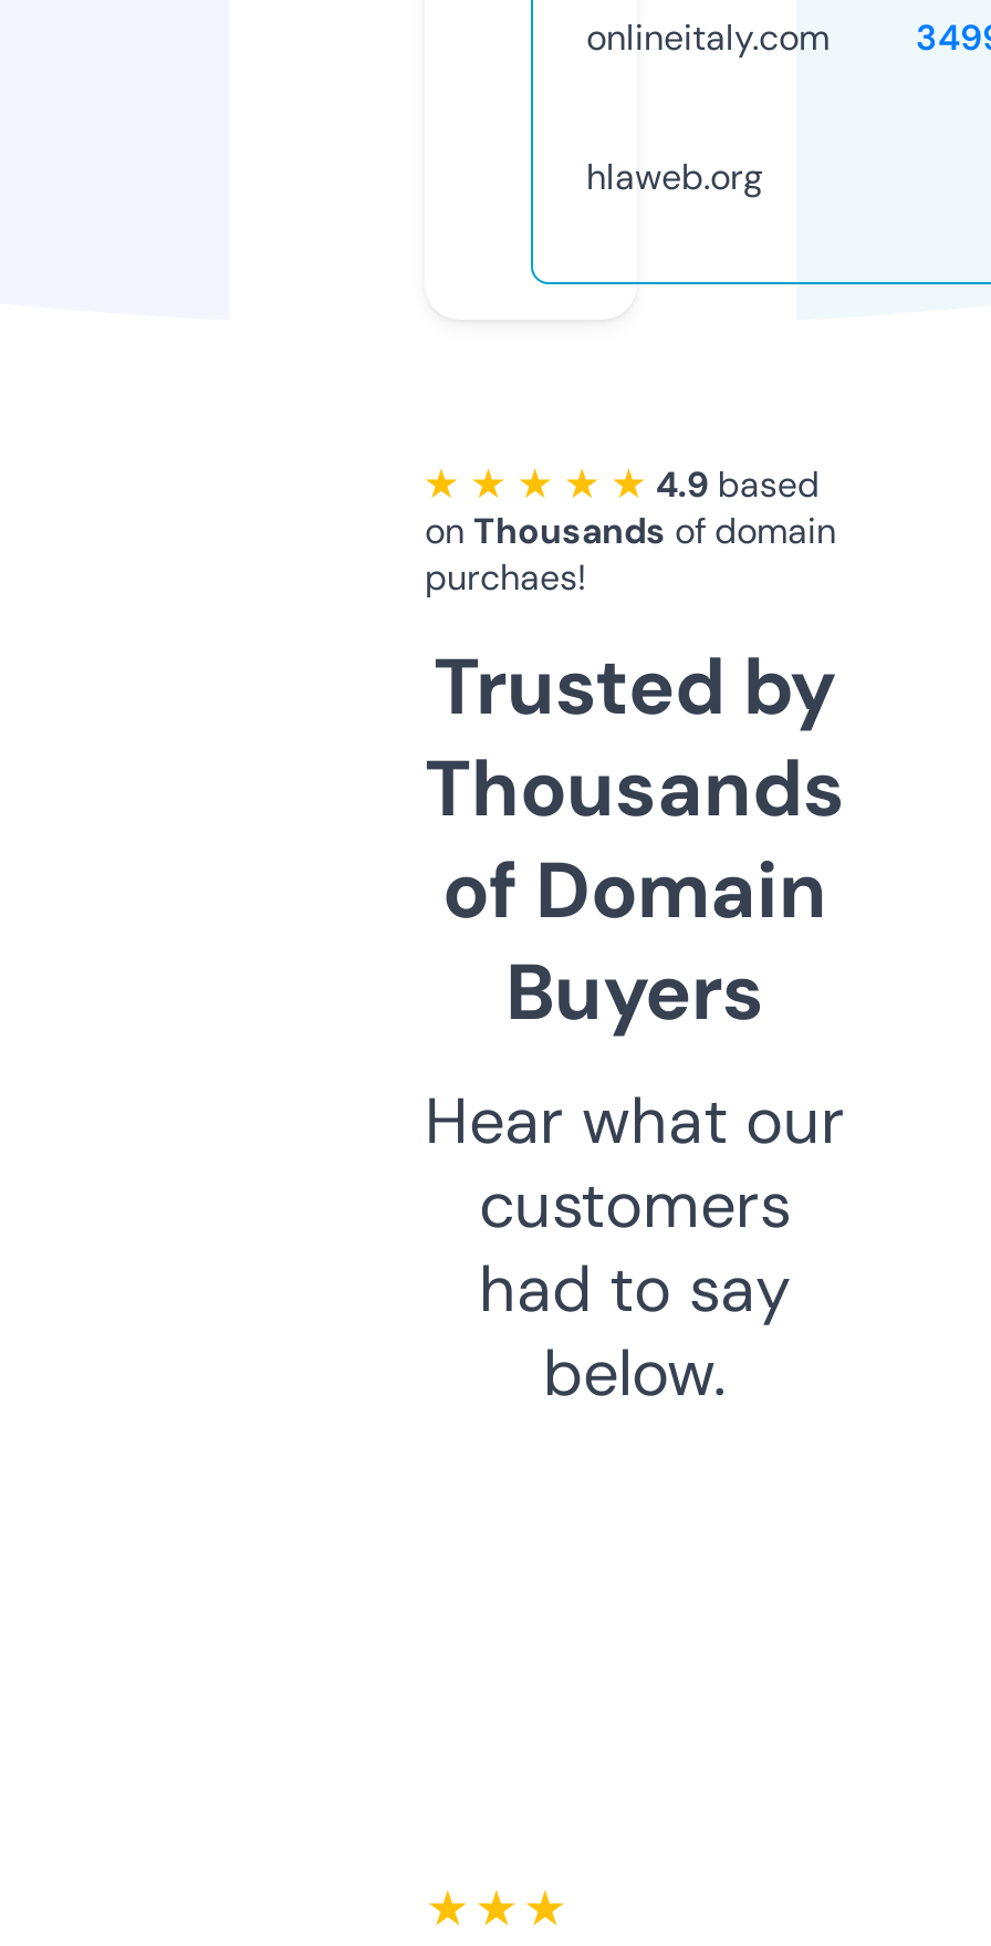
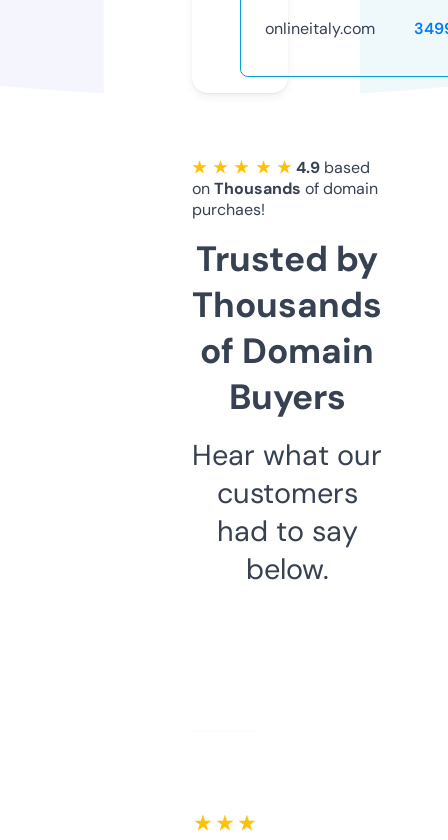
[586,153,763,200] hlaweb.org -> none

